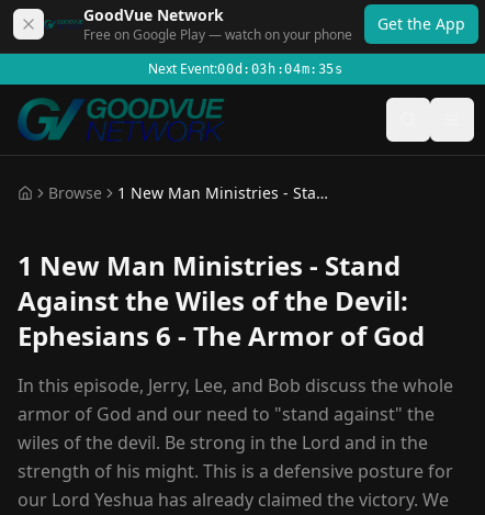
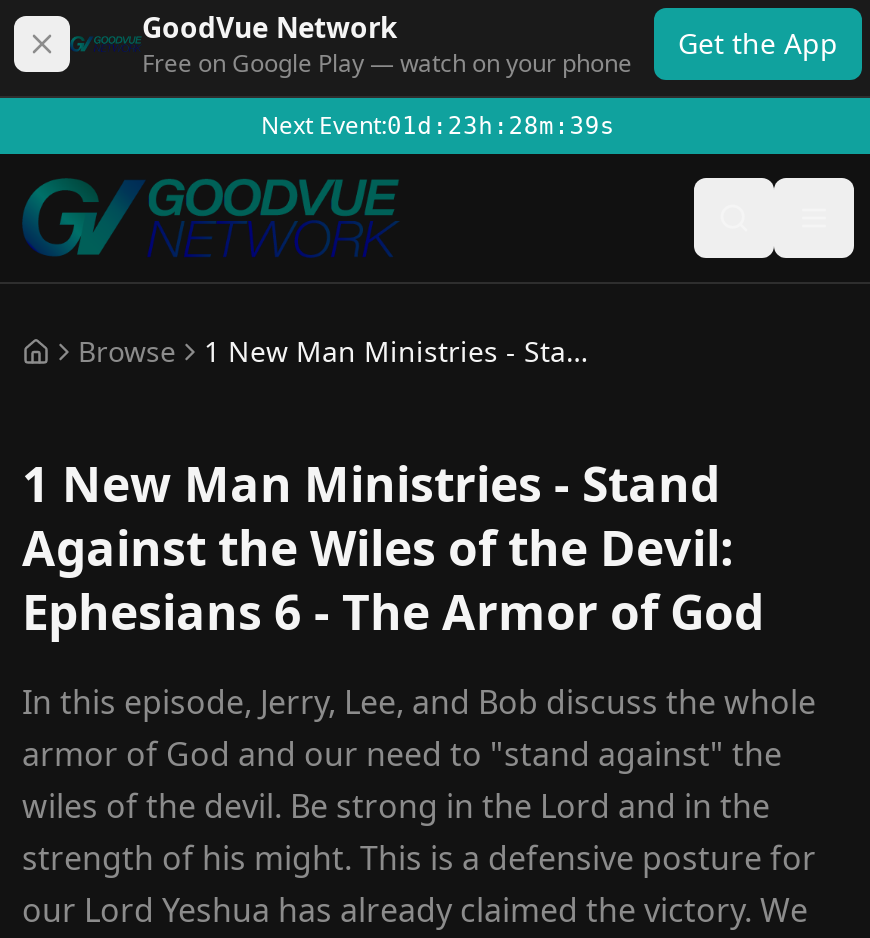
[149,59,343,78] Next Event:00d: 03h: 04m: 35s -> [261,108,615,142] Next Event:01d: 23h: 28m: 39s

